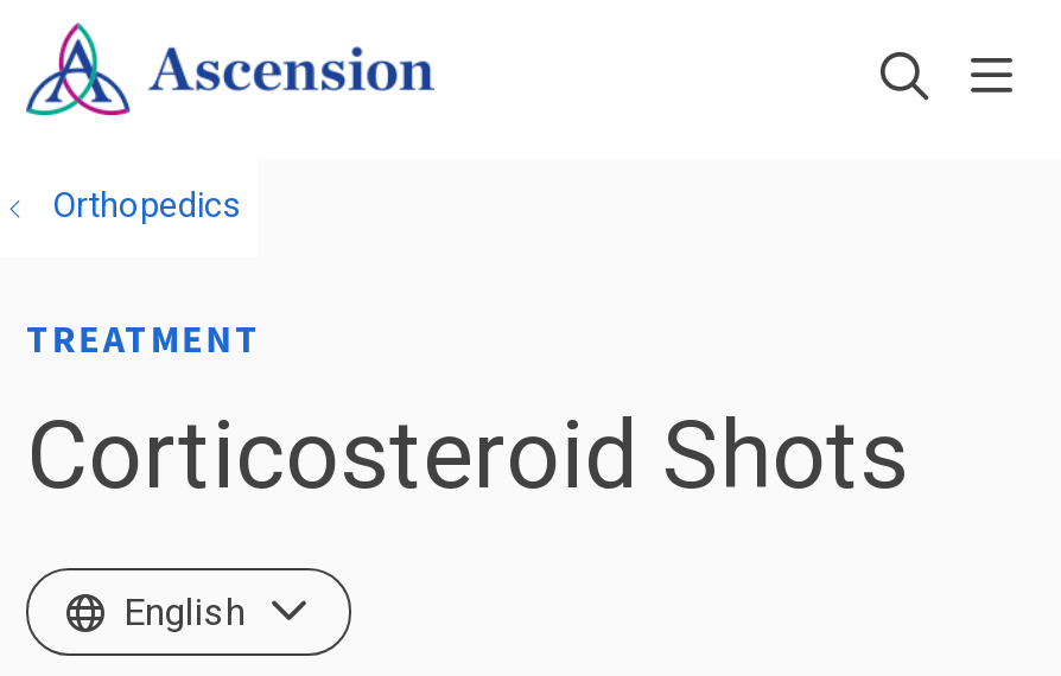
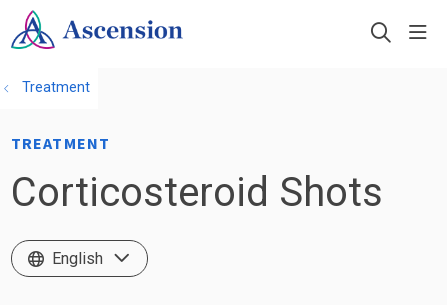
[52,187,240,227] Orthopedics -> [22,79,90,96] Treatment

